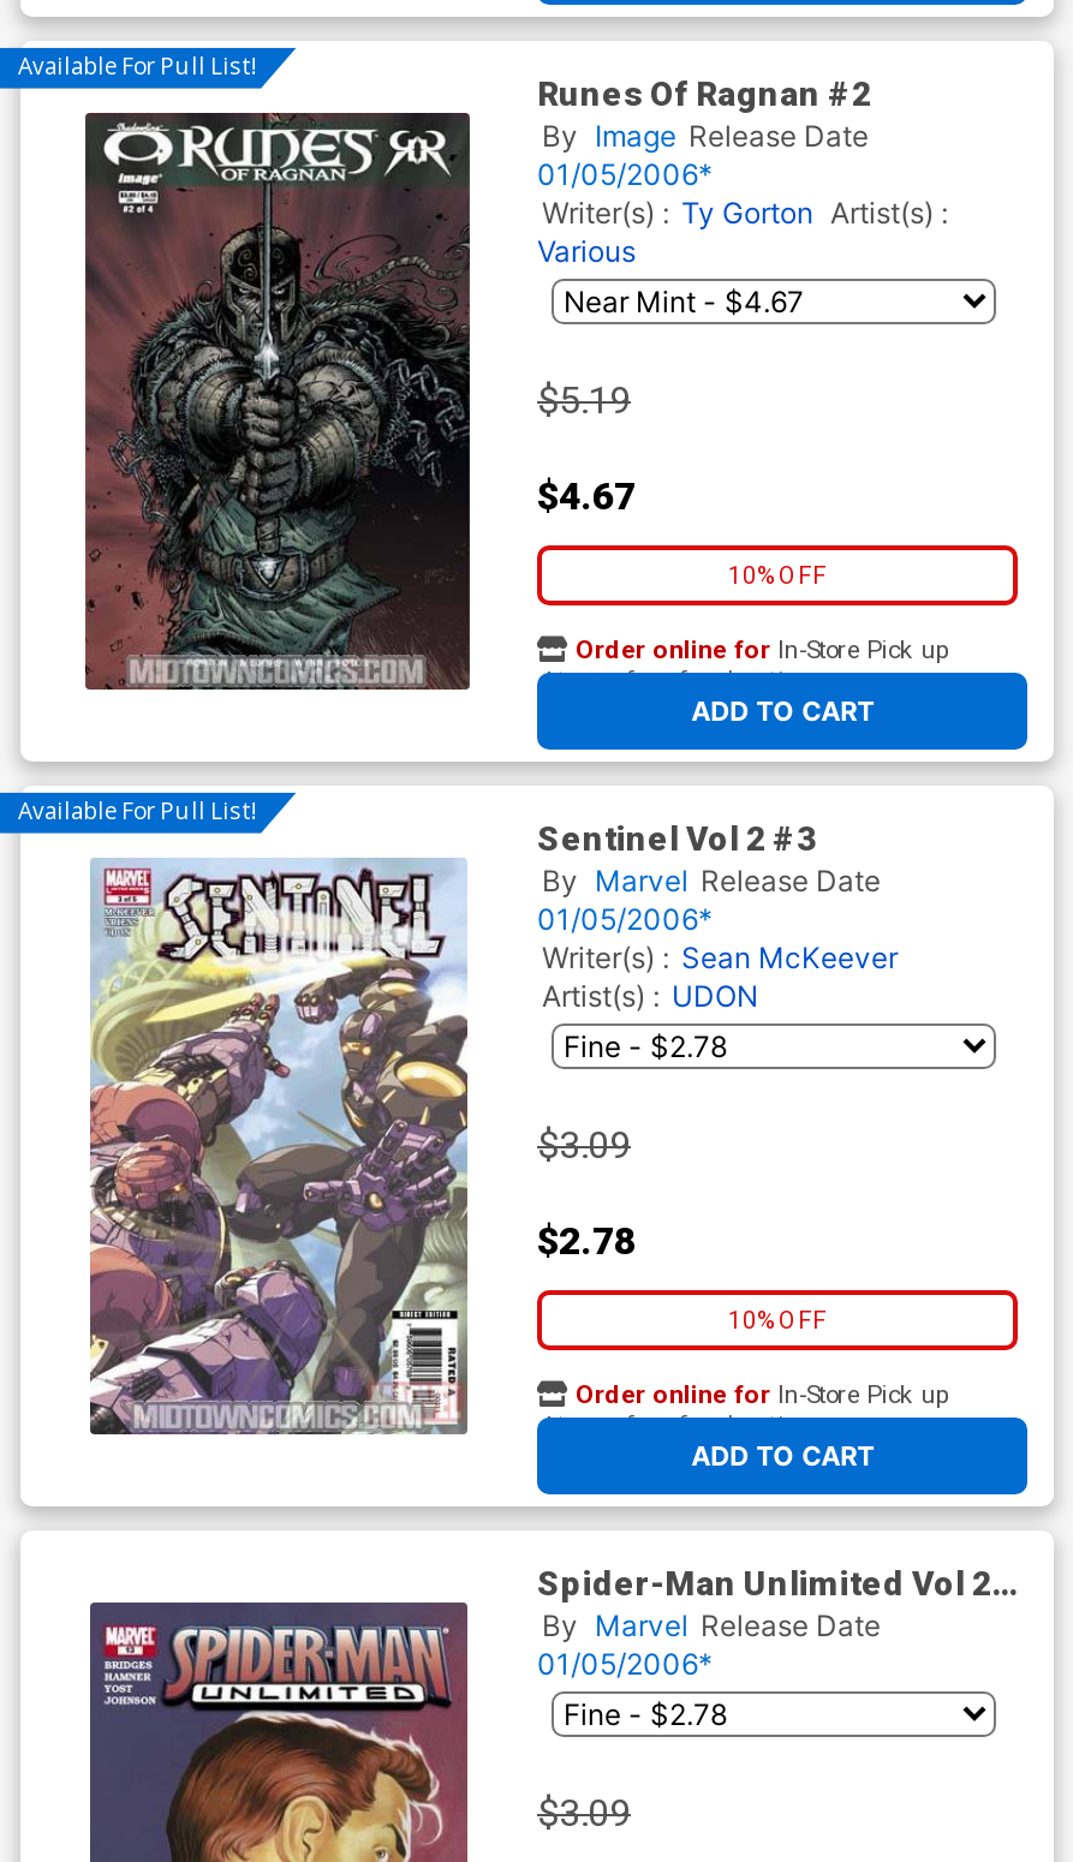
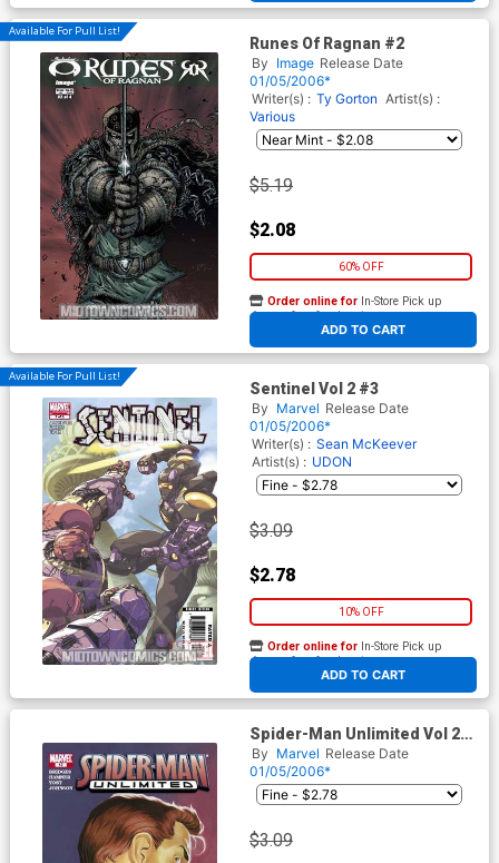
[537,473,636,518] $4.67 -> [250,219,295,240] $2.08
[728,562,827,589] 10% OFF -> [338,261,384,273] 60% OFF

